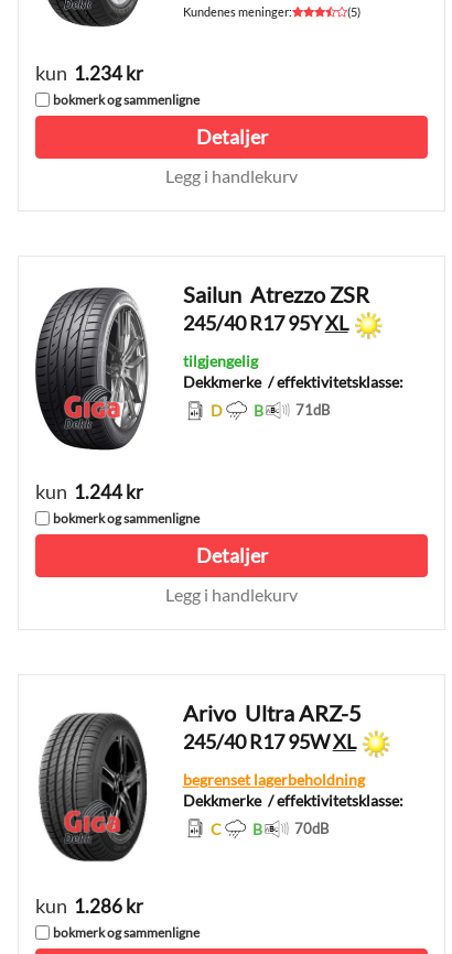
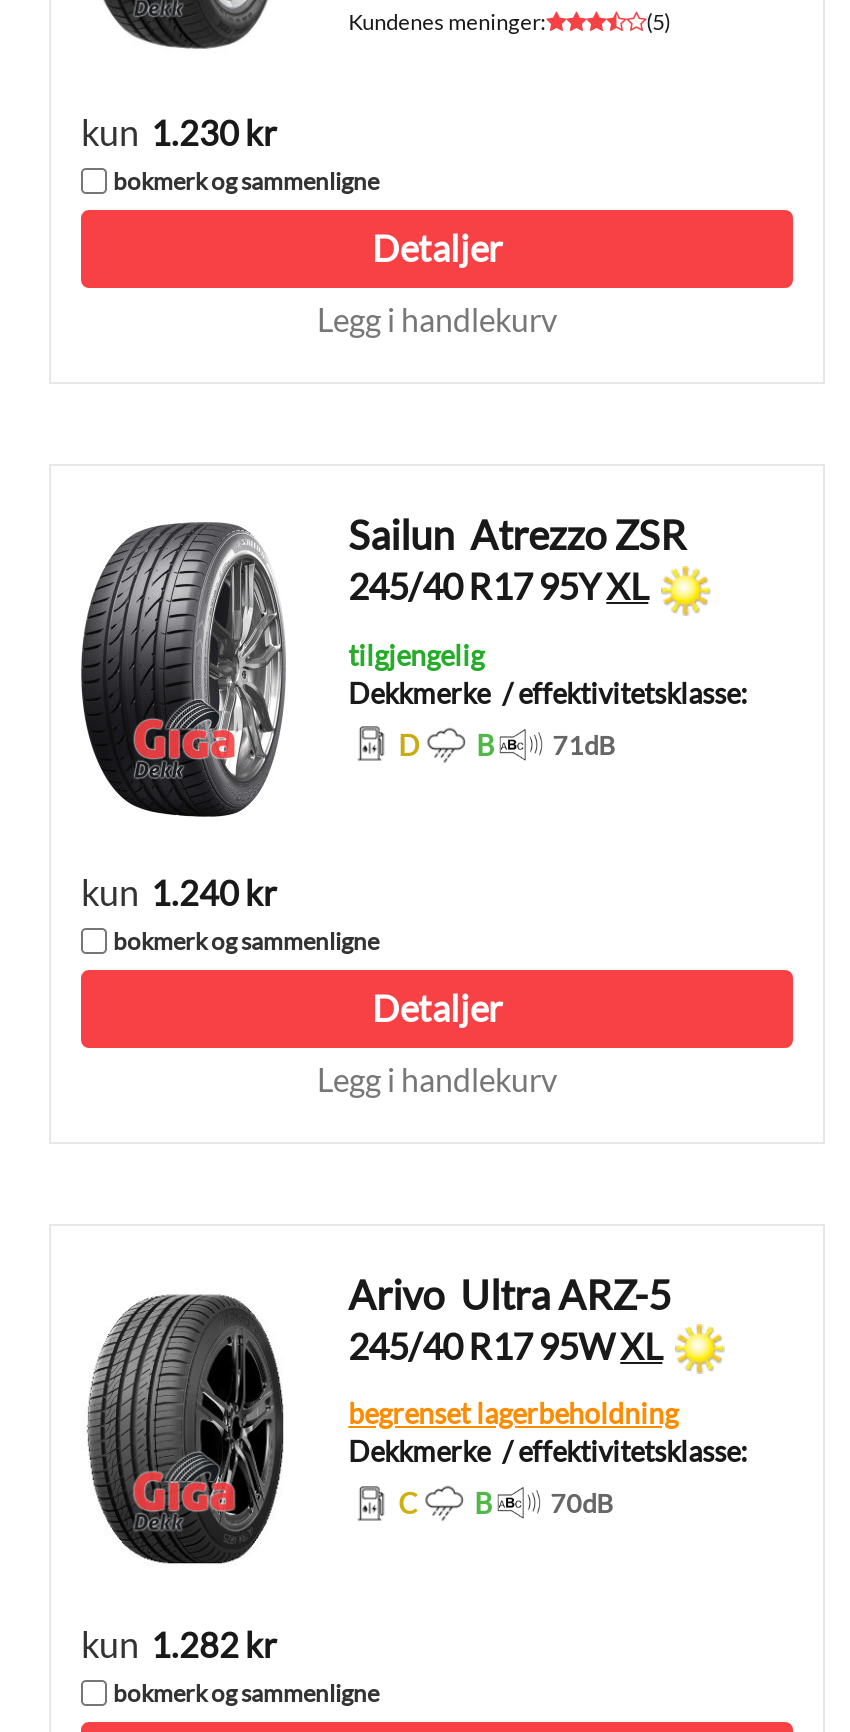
[35,61,143,85] kun 1.234 kr -> [81,110,277,154] kun 1.230 kr
[35,479,143,503] kun 1.244 kr -> [81,870,277,914] kun 1.240 kr
[35,894,143,918] kun 1.286 kr -> [81,1622,277,1666] kun 1.282 kr

